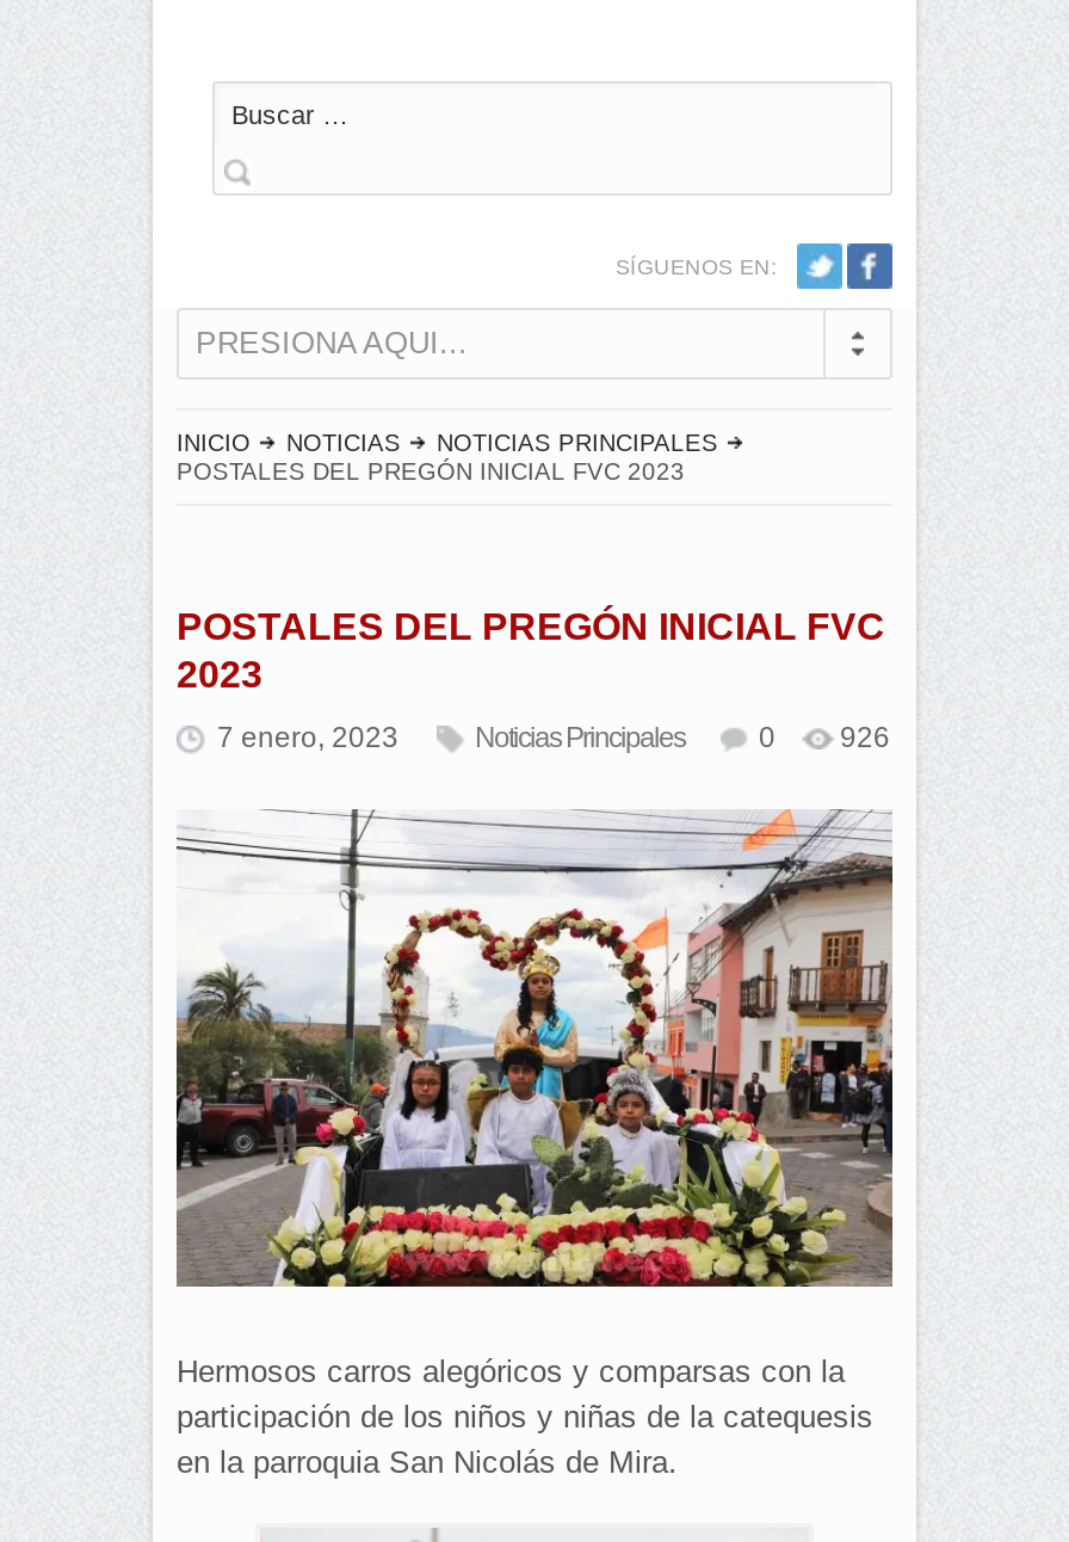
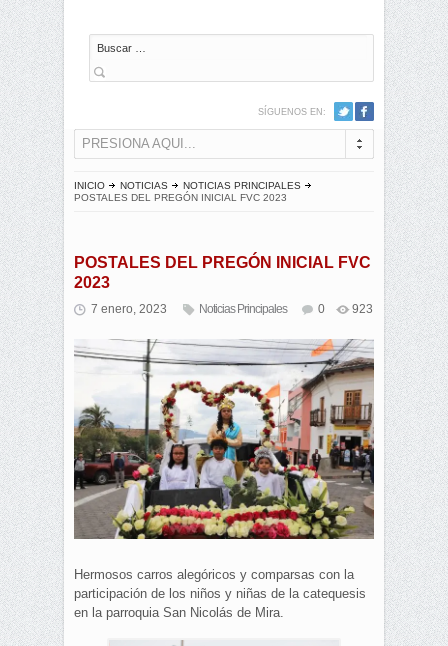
[759,721,890,755] 0 926 -> [318,302,373,316] 0 923

